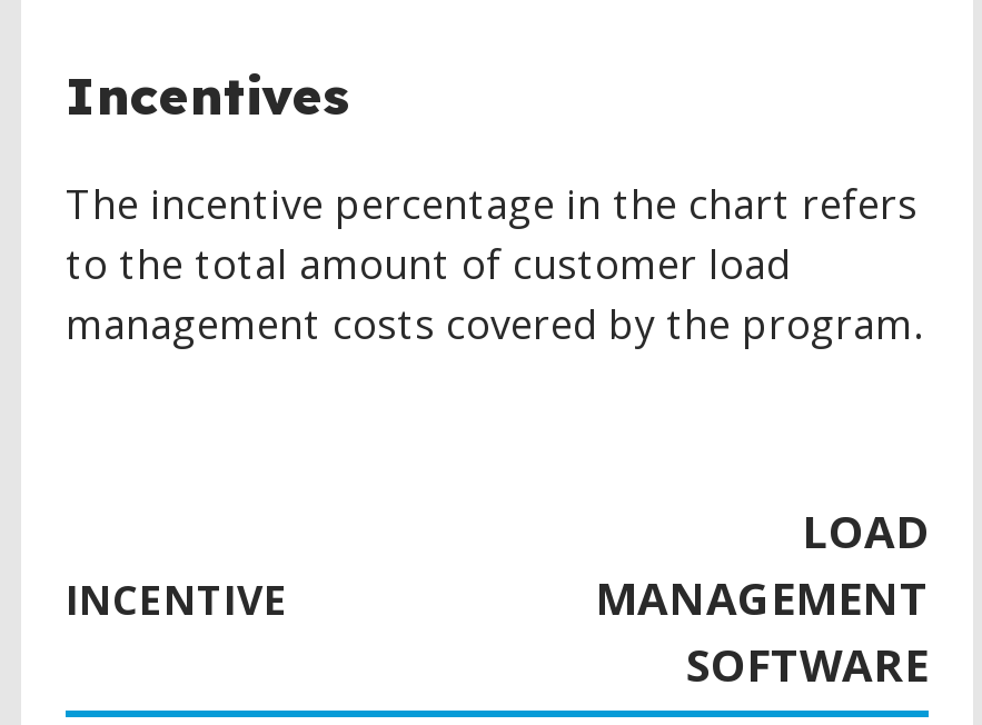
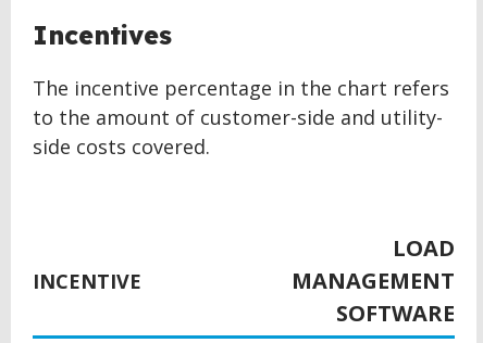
[66,238,922,351] to the total amount of customer load | management costs covered by the program. -> [33,105,443,160] to the amount of customer-side and utility- | side costs covered.

